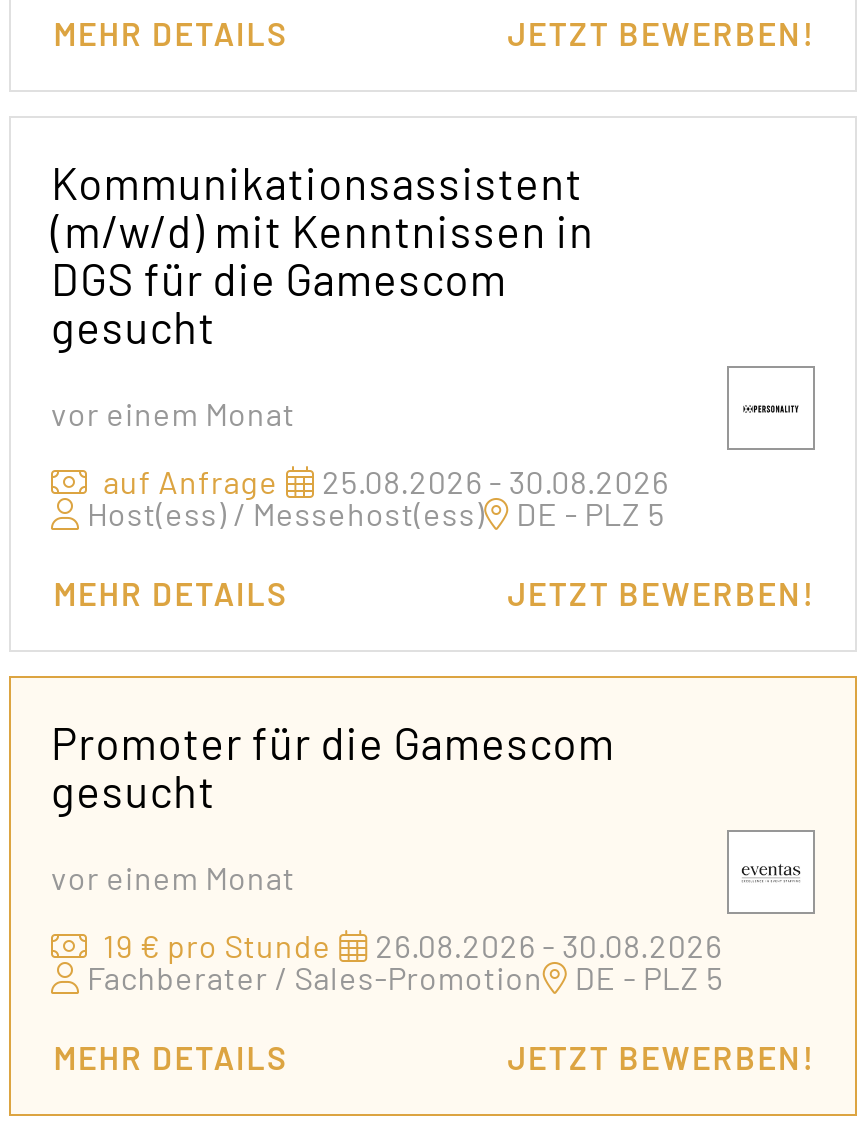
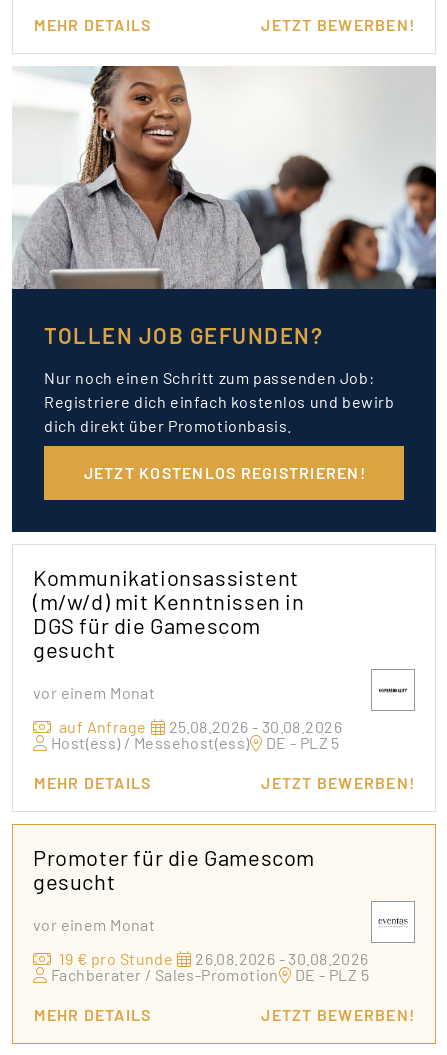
none -> [11,65,437,533] [image] | TOLLEN JOB GEFUNDEN? | Nur noch einen Schritt zum passenden Job: | Registriere dich einfach kostenlos und bewirb | dich direkt über Promotionbasis. | JETZT KOSTENLOS REGISTRIEREN!

